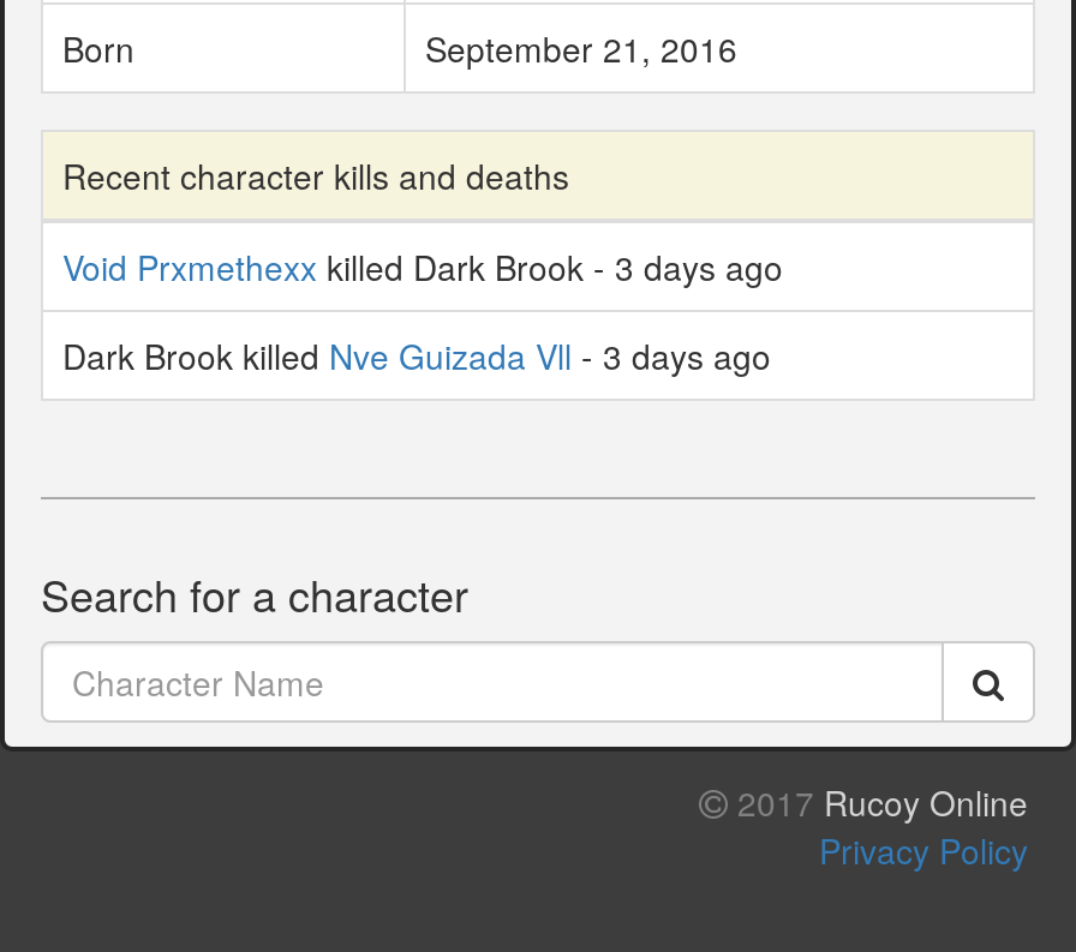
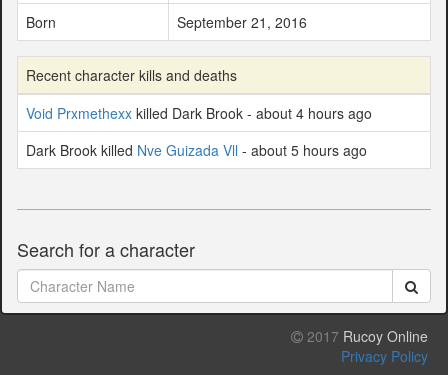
[62,241,783,289] Void Prxmethexx killed Dark Brook - 3 days ago -> [26,102,372,122] Void Prxmethexx killed Dark Brook - about 4 hours ago
[62,330,771,378] Dark Brook killed Nve Guizada Vll - 3 days ago -> [26,139,367,159] Dark Brook killed Nve Guizada Vll - about 5 hours ago

